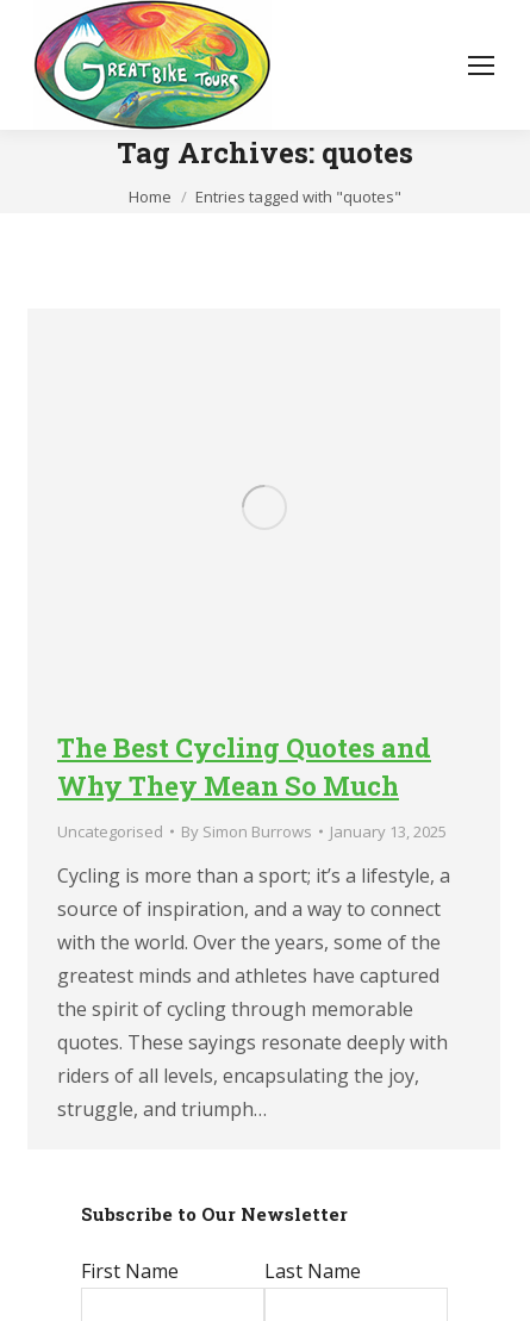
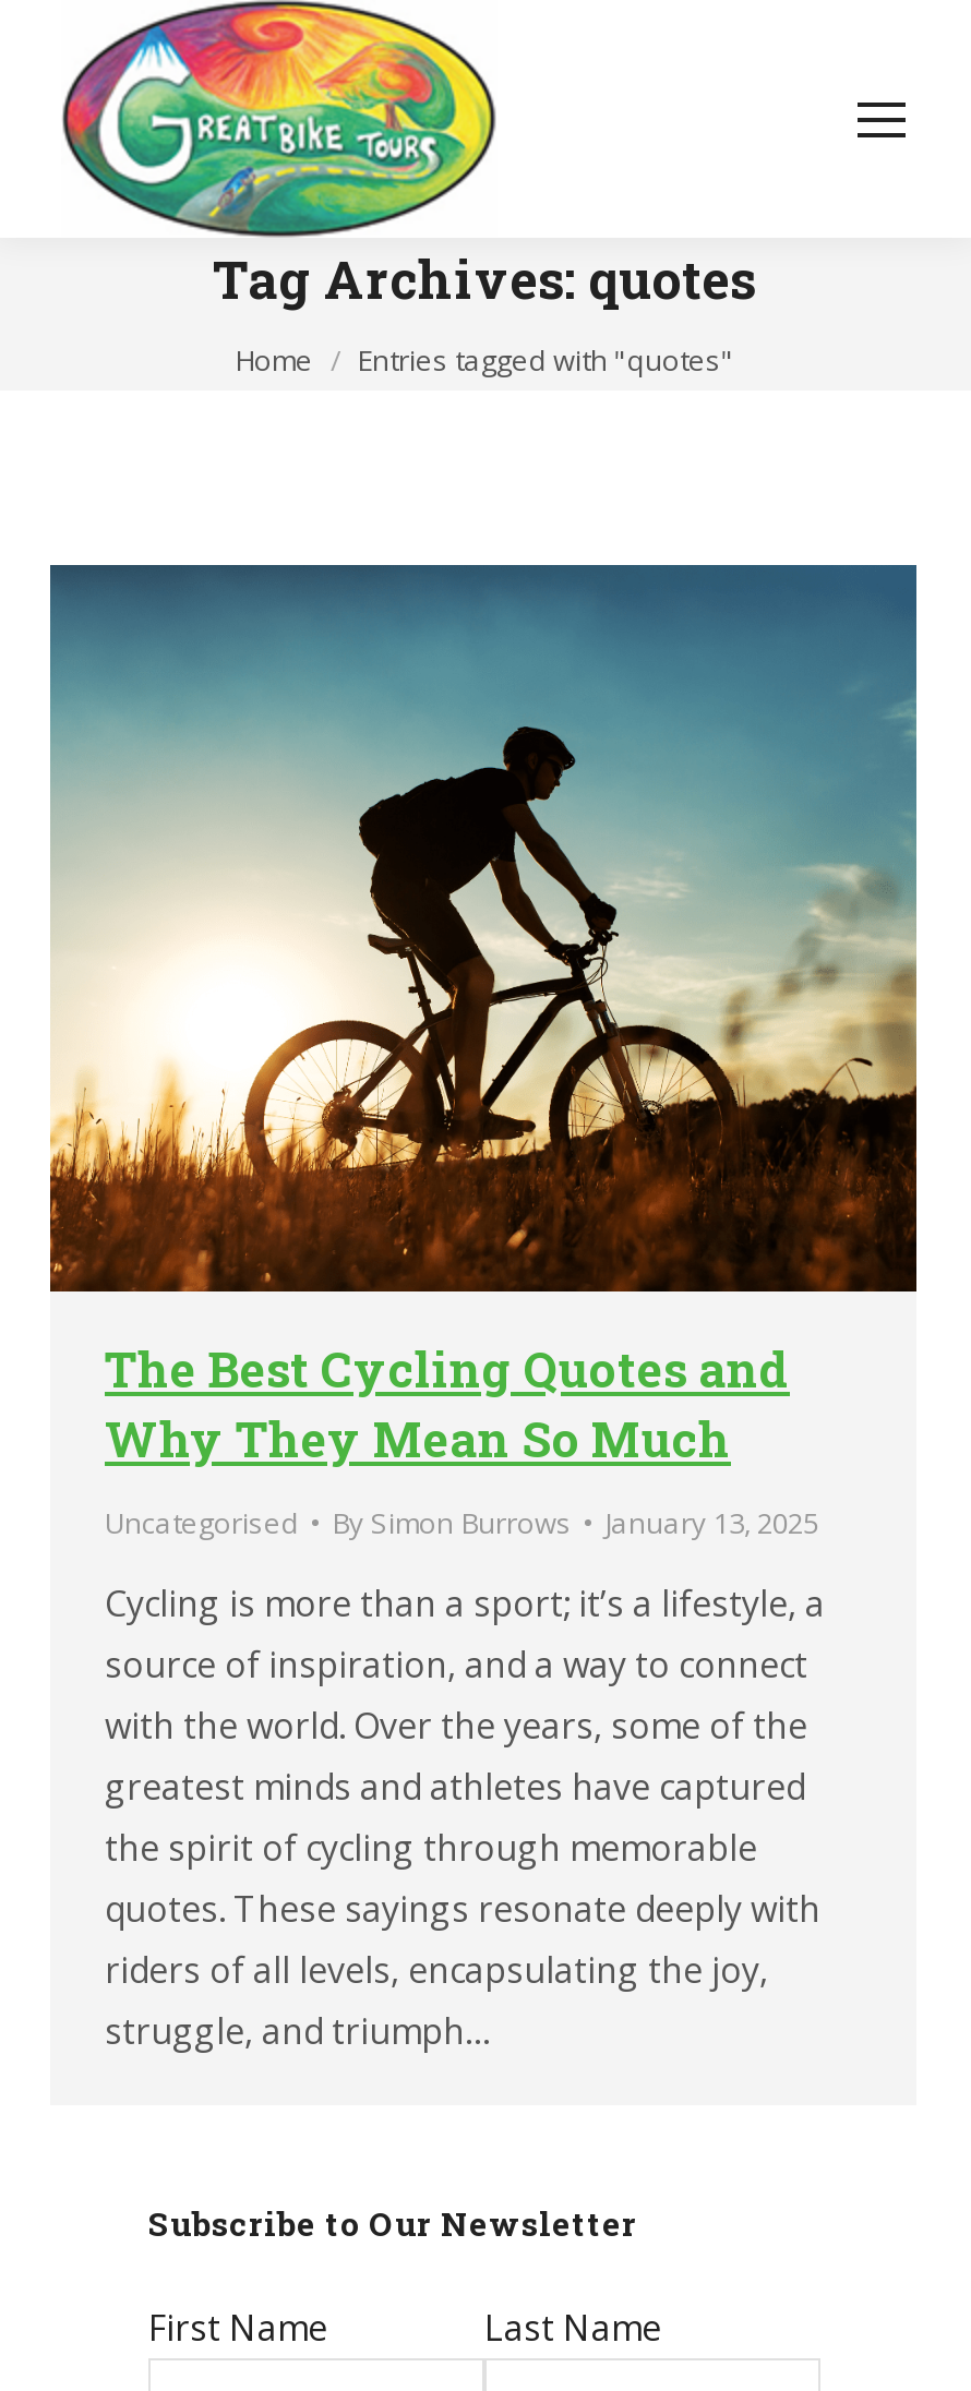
none -> [48,563,919,1294] [image]

